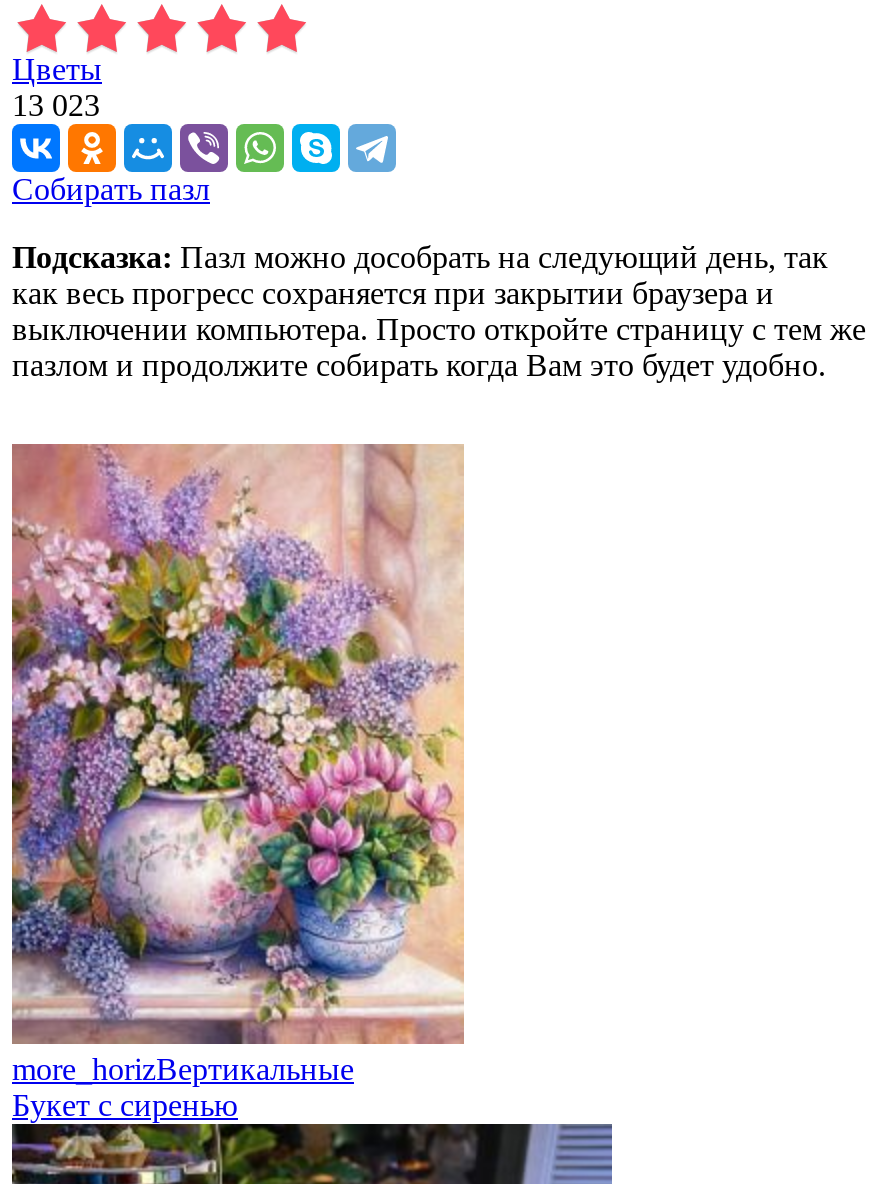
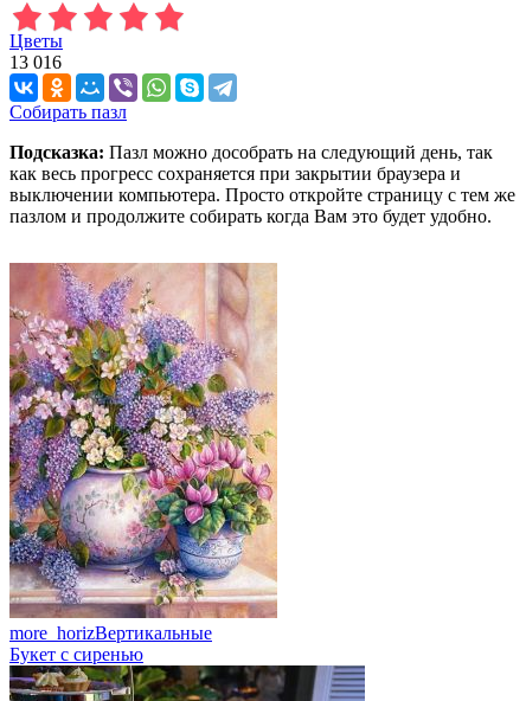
[12,88,100,122] 13 023 -> [9,52,62,72] 13 016

